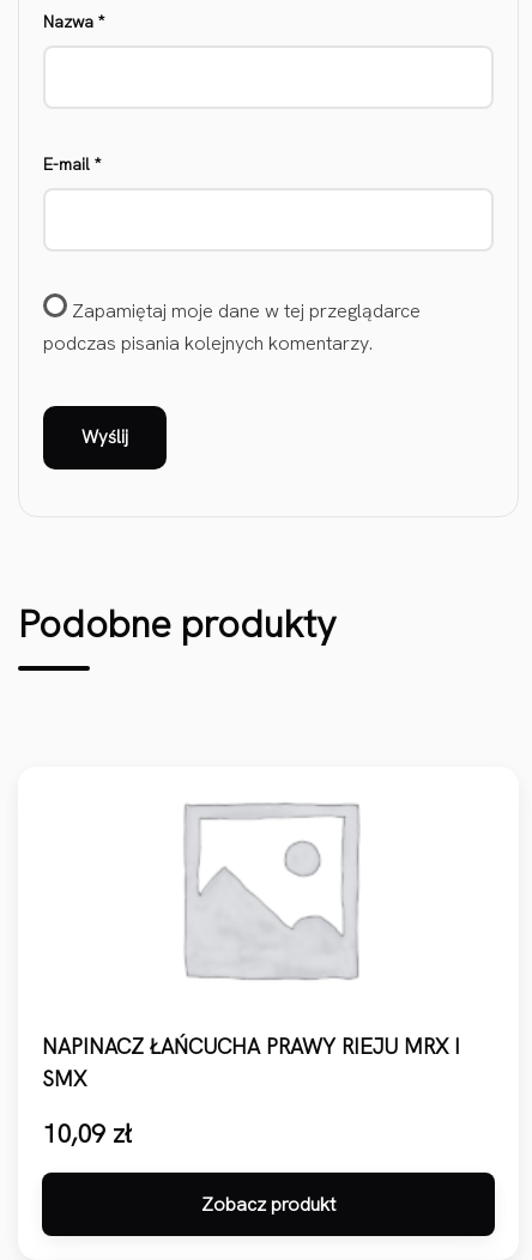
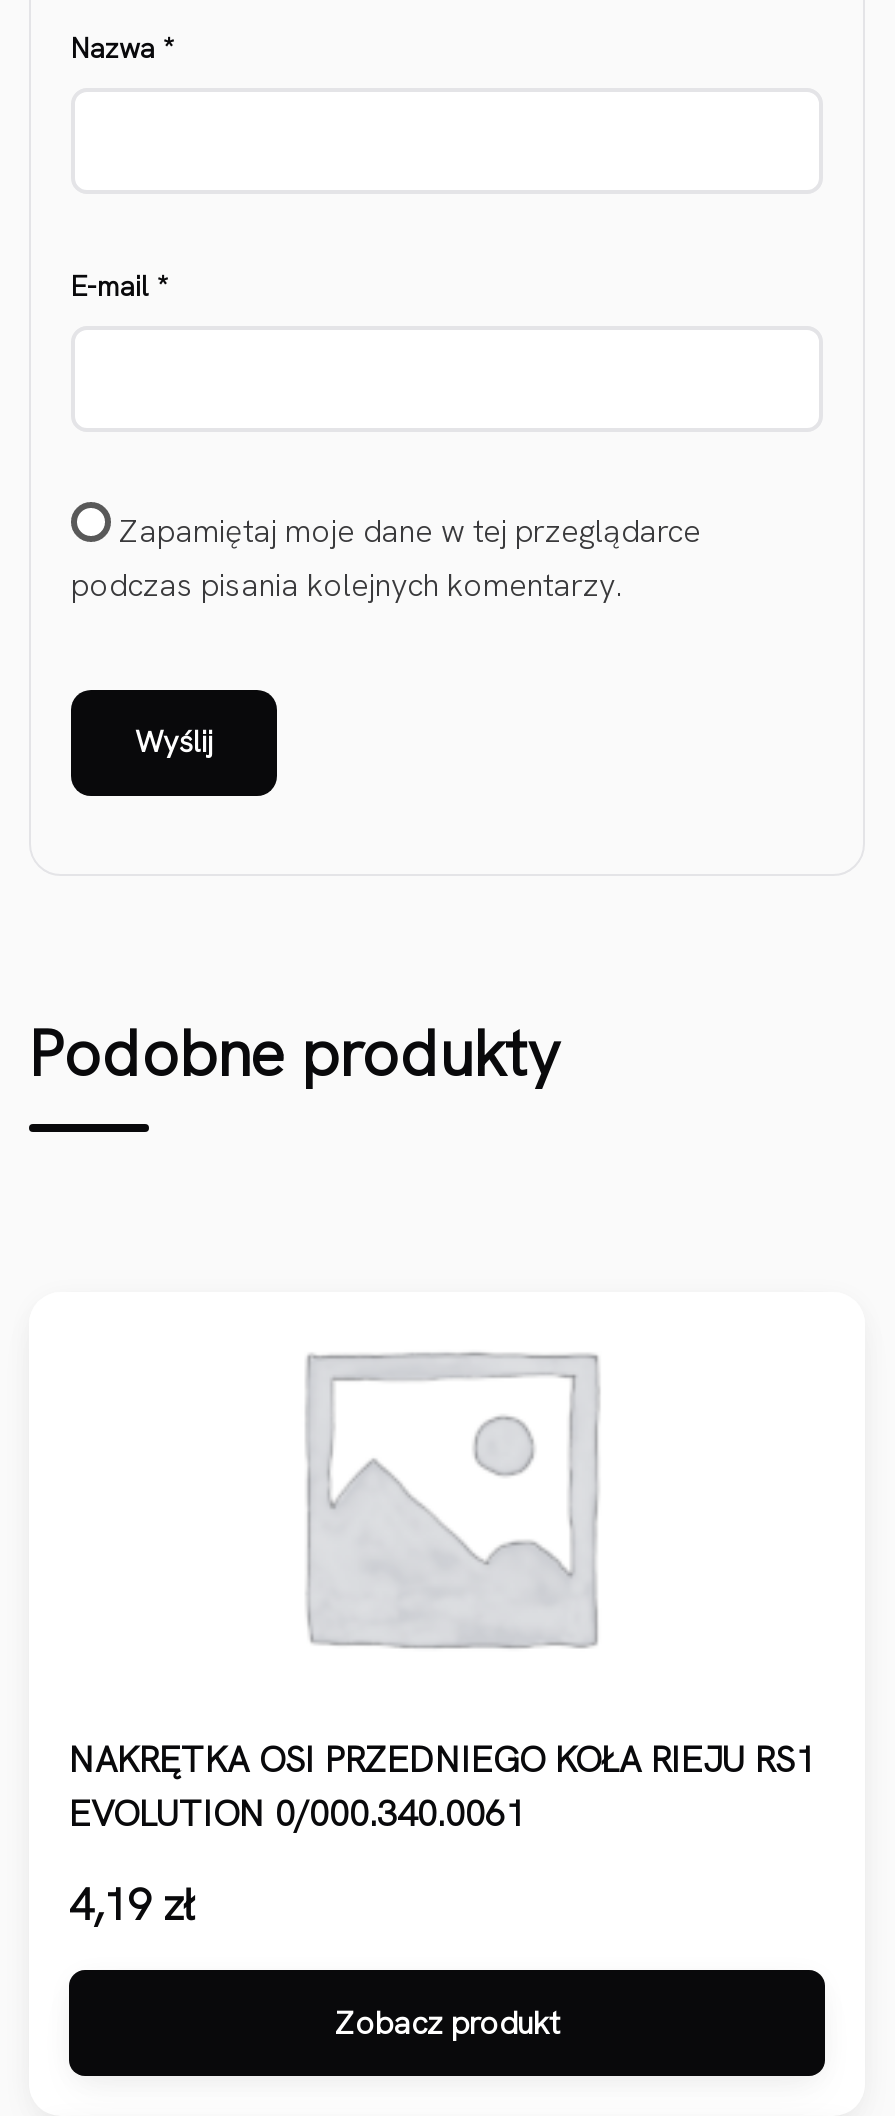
[42,1033,460,1093] NAPINACZ ŁAŃCUCHA PRAWY RIEJU MRX I | SMX -> [69,1736,815,1836] NAKRĘTKA OSI PRZEDNIEGO KOŁA RIEJU RS1 | EVOLUTION 0/000.340.0061
[42,1117,131,1151] 10,09 zł -> [69,1876,193,1934] 4,19 zł

